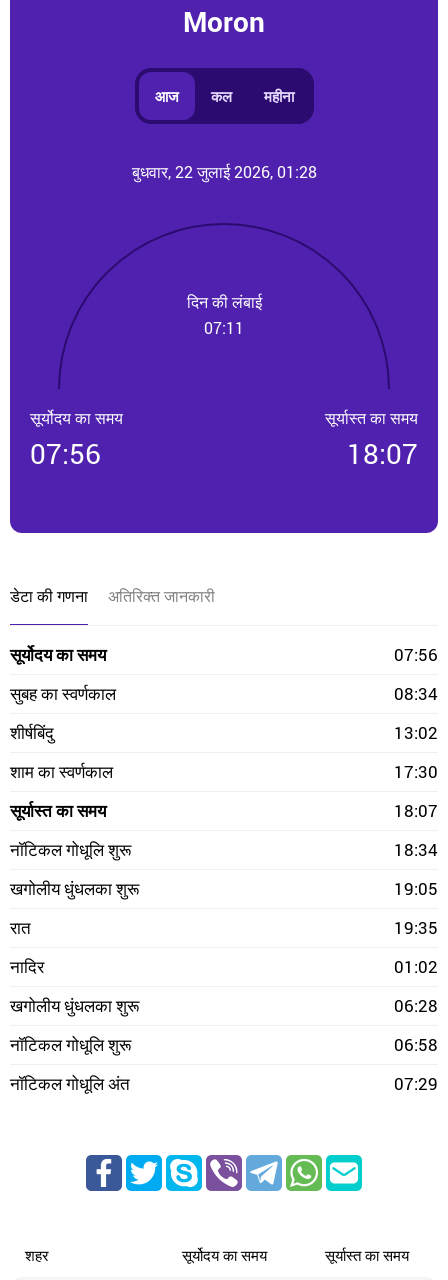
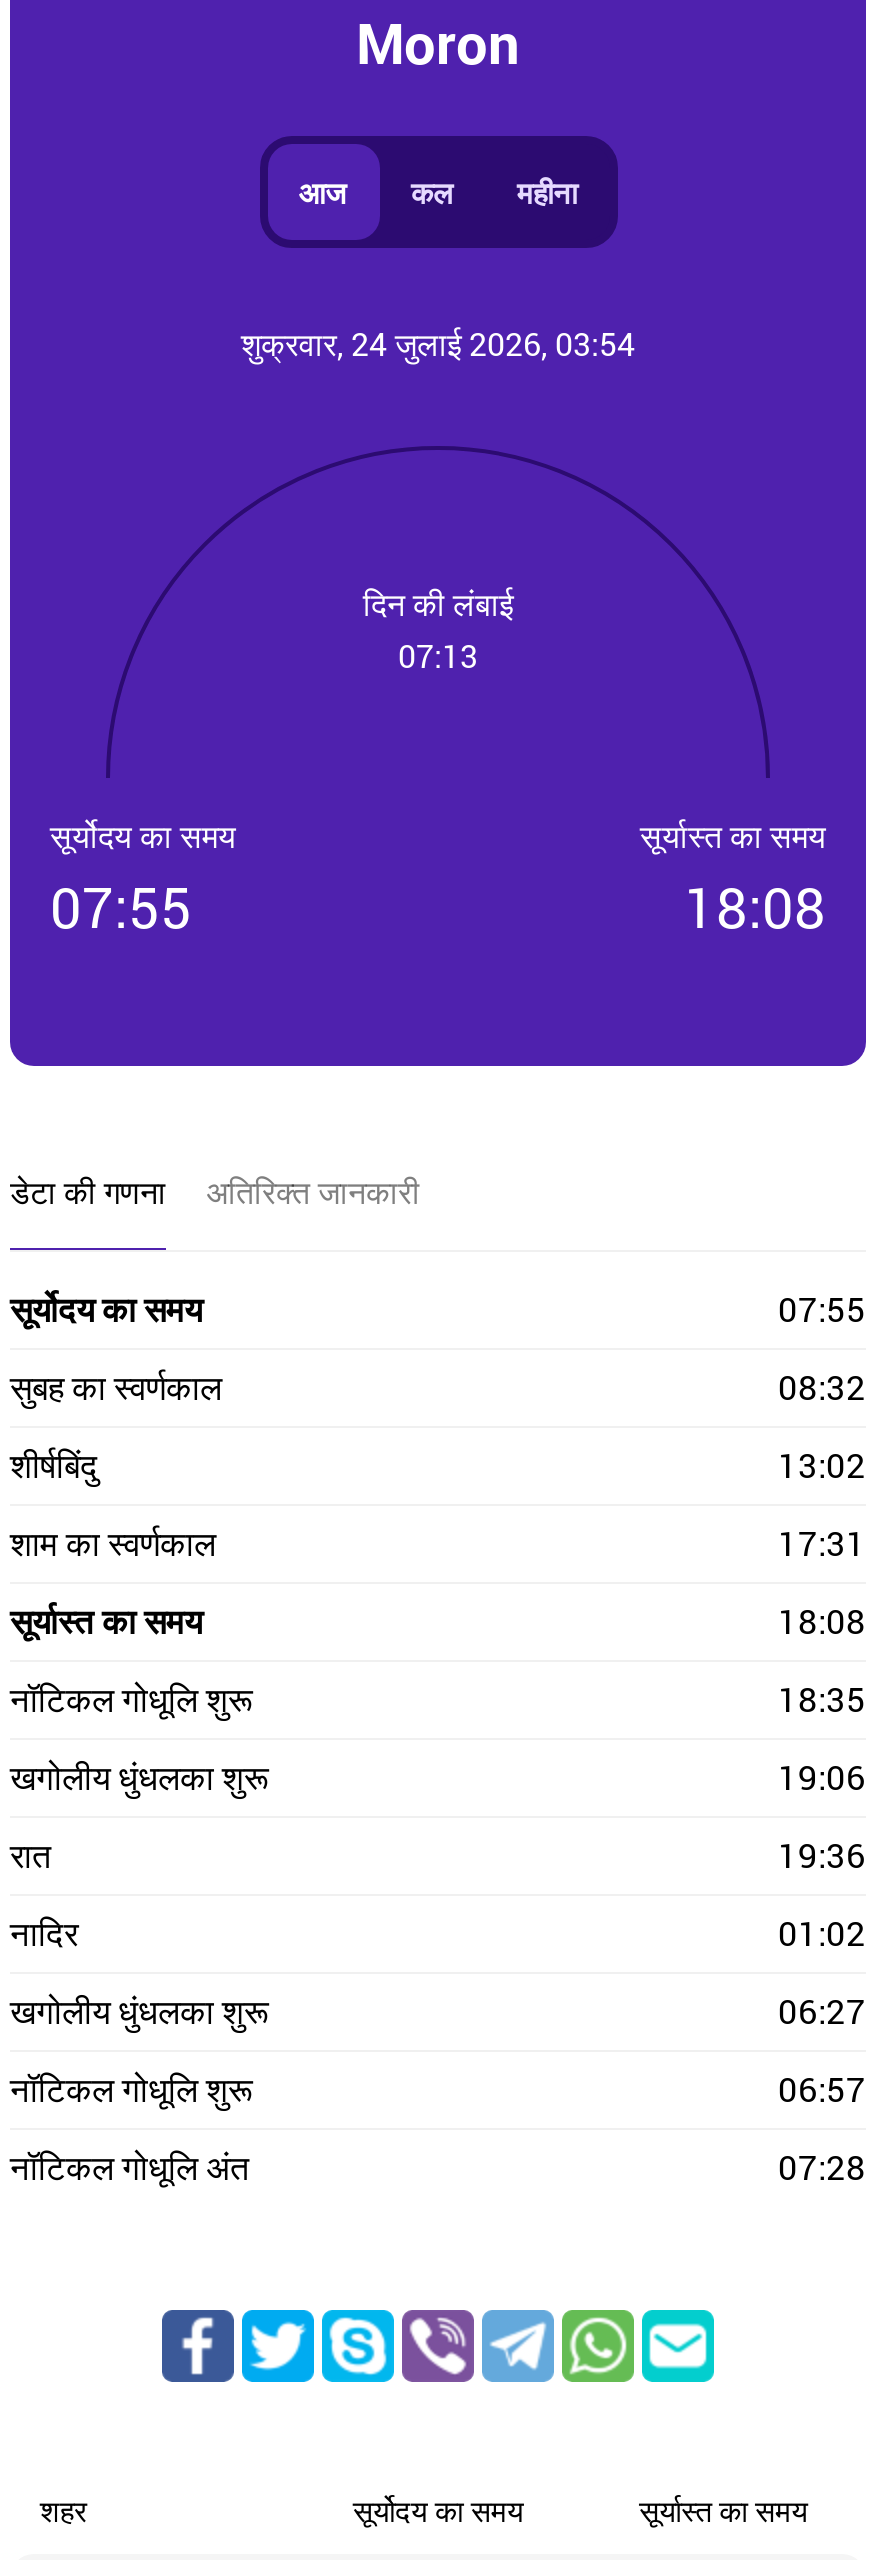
[131,161,316,182] बुधवार, 22 जुलाई 2026, 01:28 -> [241,322,635,364] शुक्रवार, 24 जुलाई 2026, 03:54
[204,317,244,338] 07:11 -> [398,633,478,675] 07:13
[30,435,101,472] 07:56 -> [50,870,192,944] 07:55
[347,435,418,472] 18:07 -> [684,870,826,944] 18:08
[394,643,438,666] 07:56 -> [778,1286,866,1332] 07:55
[394,682,438,705] 08:34 -> [778,1364,866,1410] 08:32
[394,760,438,783] 17:30 -> [778,1520,866,1566] 17:31
[394,799,438,822] 18:07 -> [778,1598,866,1644] 18:08
[394,838,438,861] 18:34 -> [778,1676,866,1722] 18:35
[394,877,438,900] 19:05 -> [778,1754,866,1800] 19:06
[394,916,438,939] 19:35 -> [778,1832,866,1878] 19:36
[394,994,438,1017] 06:28 -> [778,1988,866,2034] 06:27
[394,1033,438,1056] 06:58 -> [778,2066,866,2112] 06:57
[394,1072,438,1095] 07:29 -> [778,2144,866,2190] 07:28

